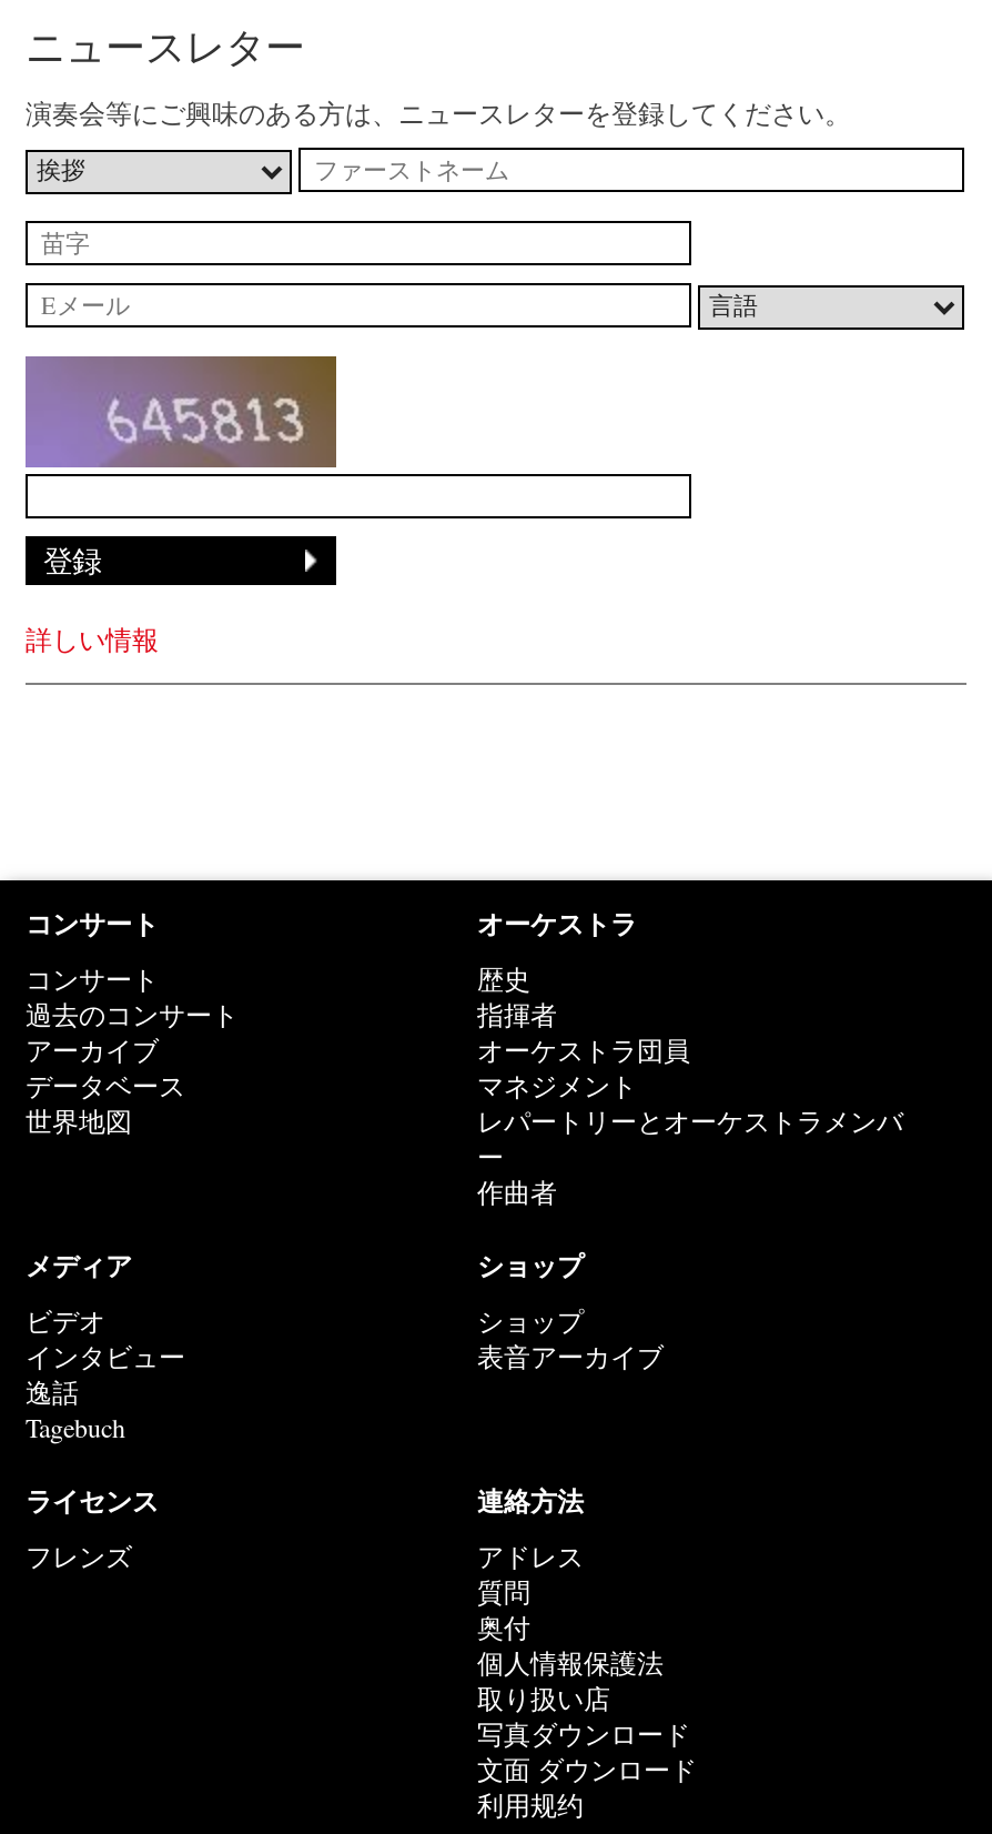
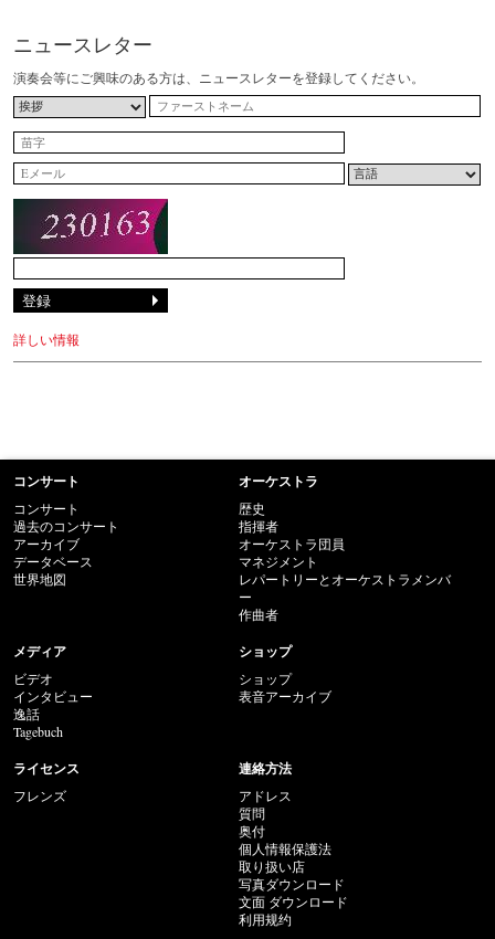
[26,356,338,467] [image] -> [12,198,169,255] [image]

